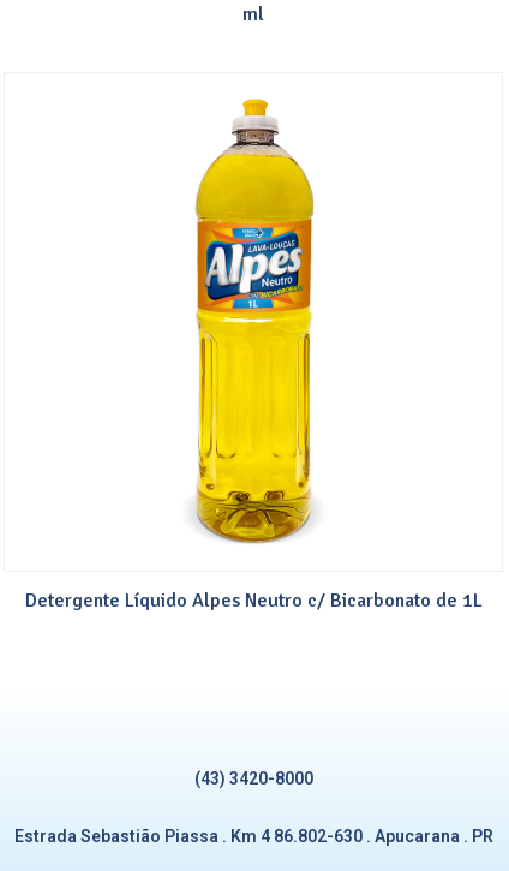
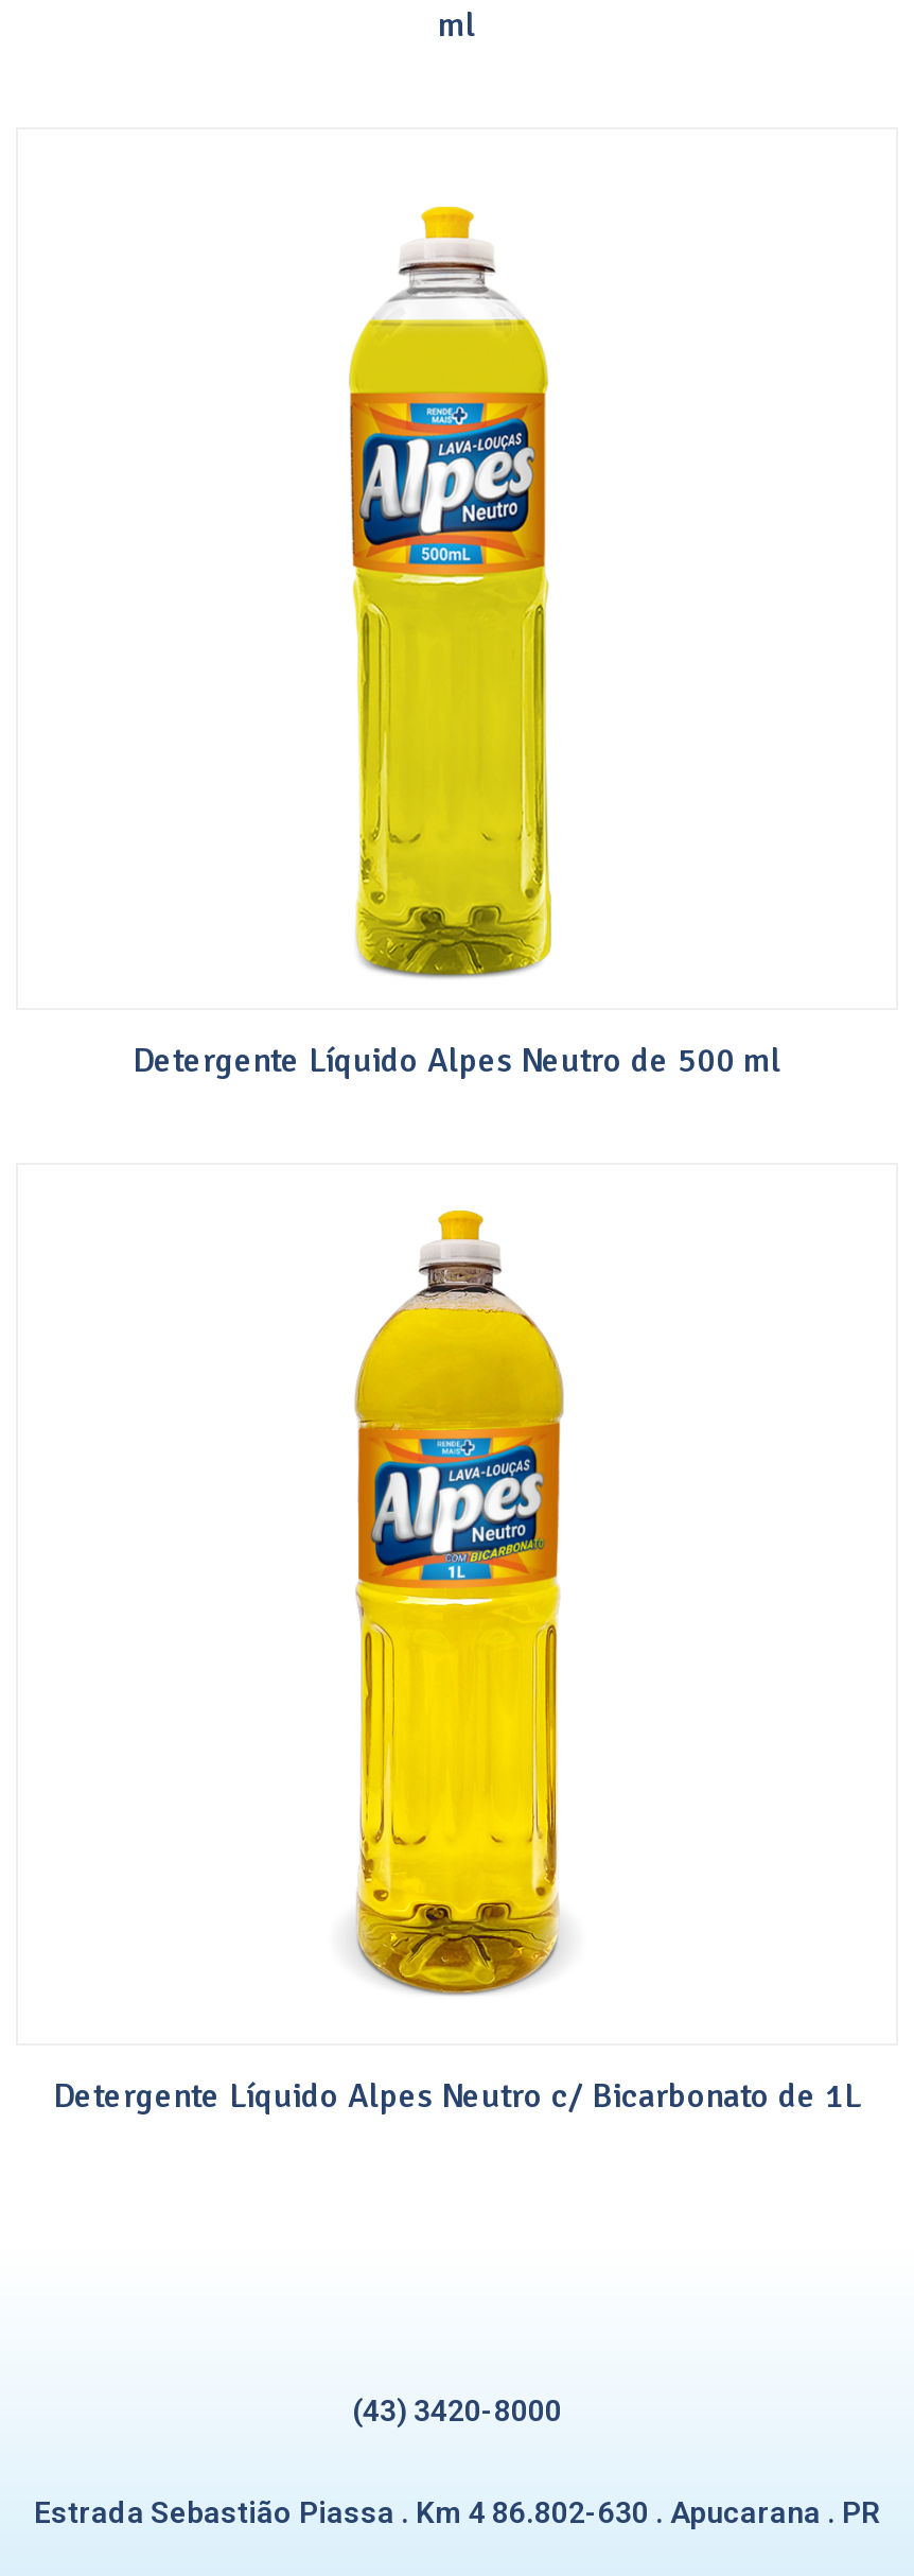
none -> [133,206,781,1082] [image] | Detergente Líquido Alpes Neutro de 500 ml

